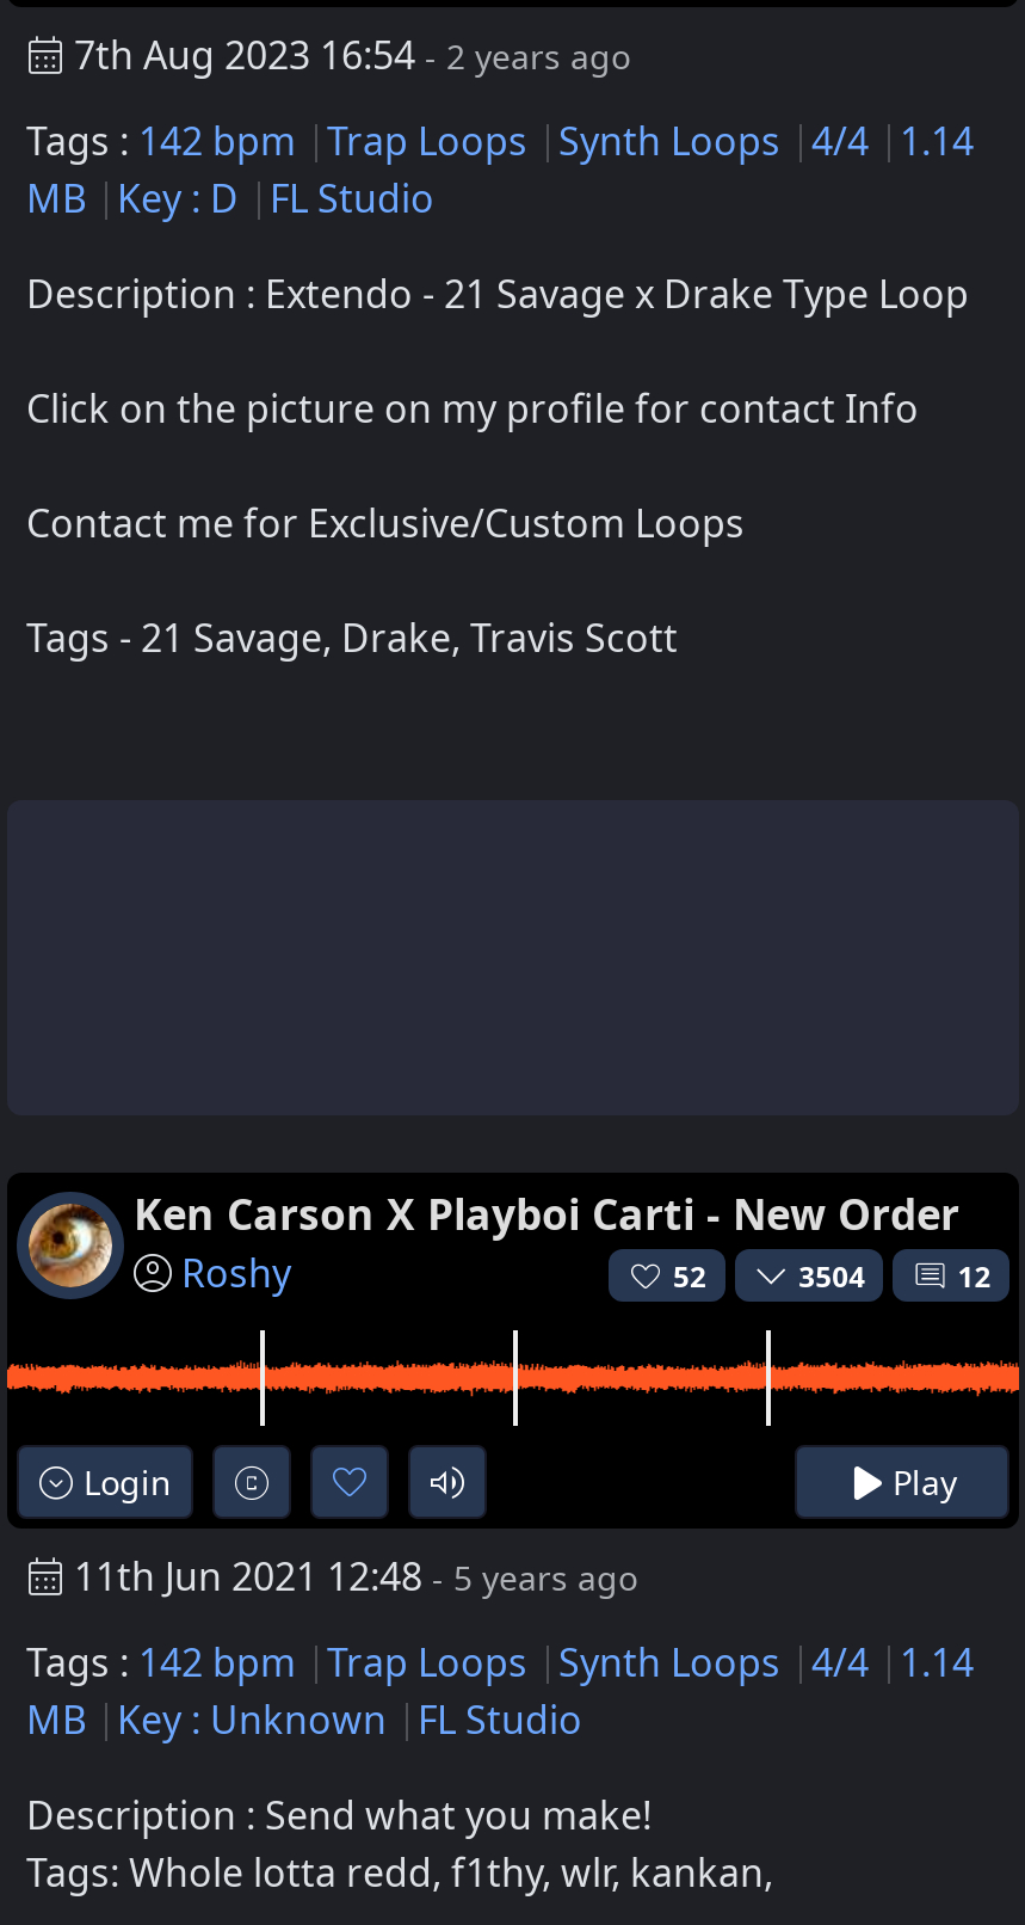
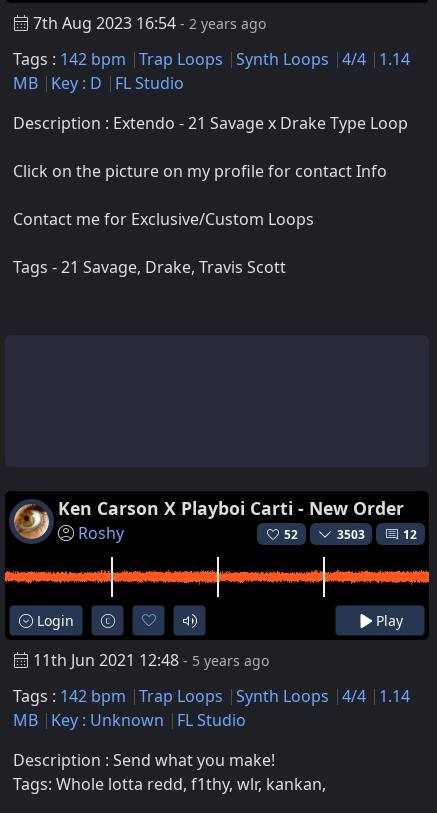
[799,1255,865,1296] 3504 -> [337,526,365,543] 3503

